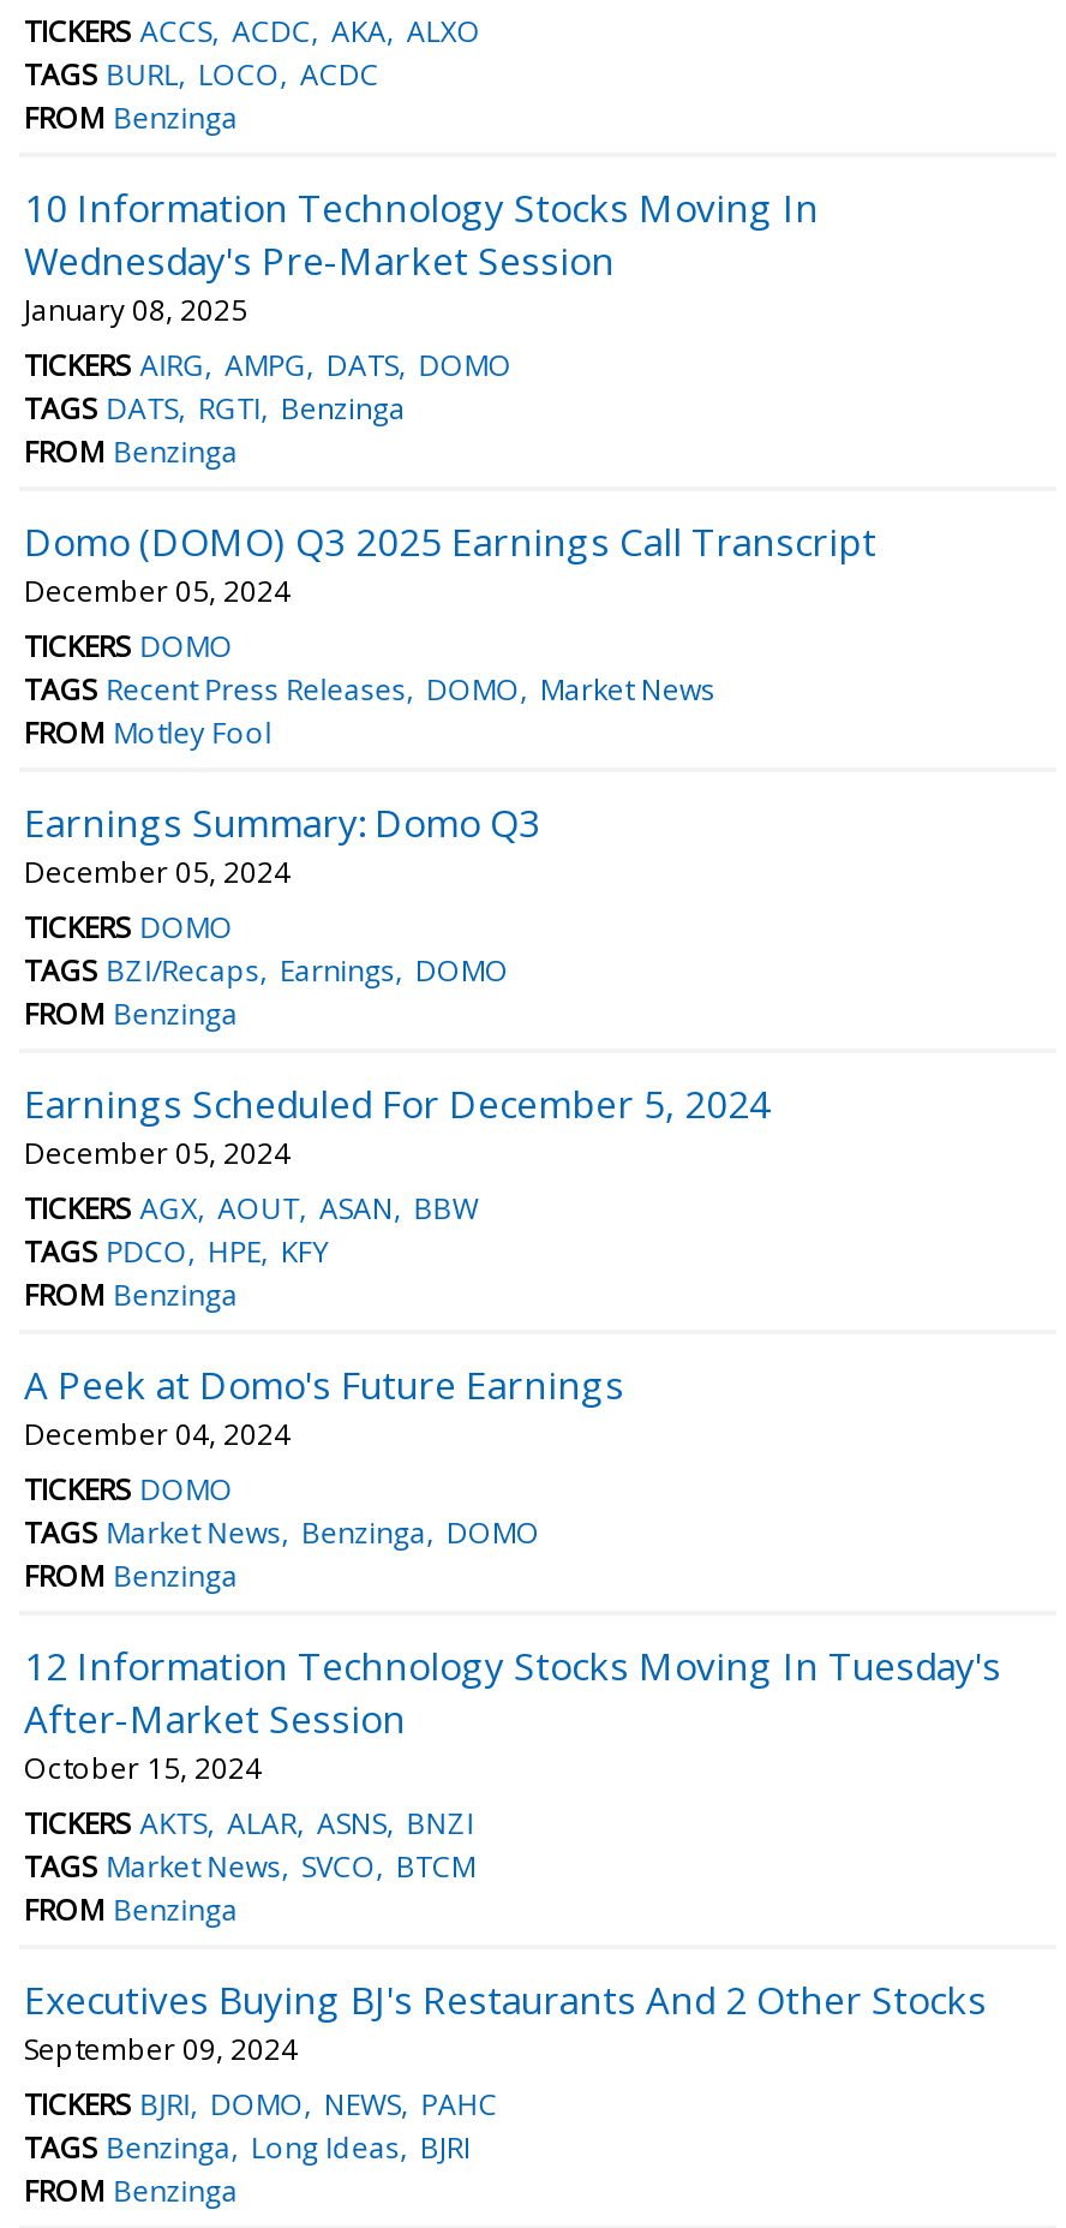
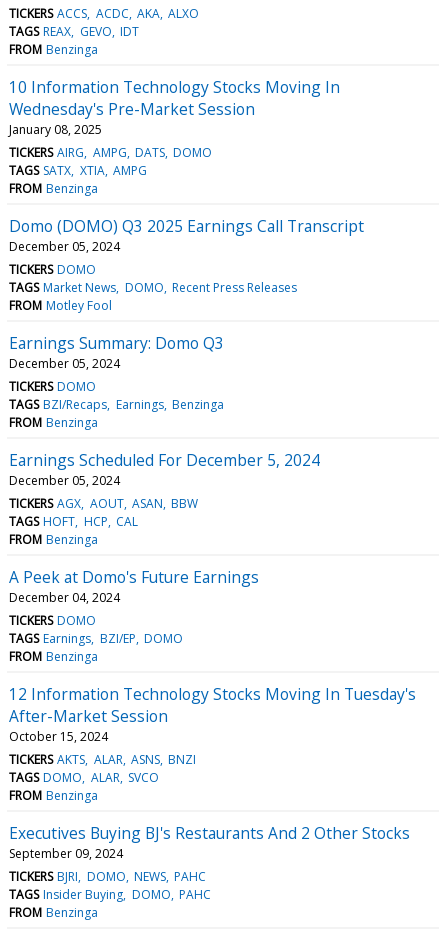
[24,54,379,94] TAGS BURL LOCO ACDC -> [9,23,139,40] TAGS REAX GEVO IDT
[24,387,406,428] TAGS DATS RGTI Benzinga -> [9,162,147,179] TAGS SATX XTIA AMPG
[24,669,715,709] TAGS Recent Press Releases DOMO Market News -> [9,279,297,296] TAGS Market News DOMO Recent Press Releases
[24,950,509,990] TAGS BZI/Recaps Earnings DOMO -> [9,396,224,413] TAGS BZI/Recaps Earnings Benzinga
[24,1231,329,1271] TAGS PDCO HPE KFY -> [9,513,138,530] TAGS HOFT HCP CAL
[24,1512,540,1553] TAGS Market News Benzinga DOMO -> [9,630,183,647] TAGS Earnings BZI/EP DOMO
[24,1846,475,1886] TAGS Market News SVCO BTCM -> [9,769,159,786] TAGS DOMO ALAR SVCO
[24,2127,470,2167] TAGS Benzinga Long Ideas BJRI -> [9,886,211,903] TAGS Insider Buying DOMO PAHC

